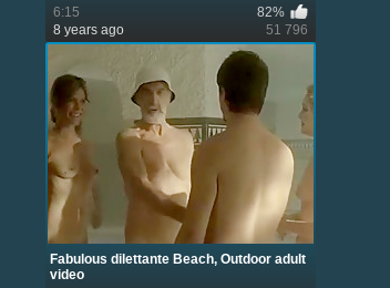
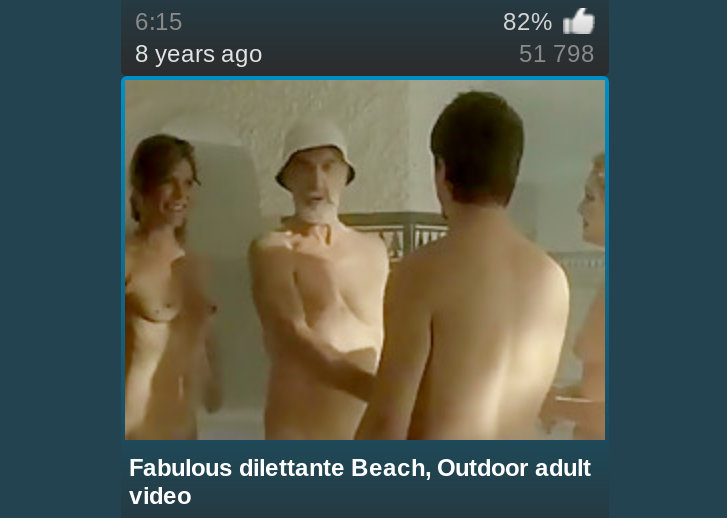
[266,22,308,37] 51 796 -> [519,40,595,68] 51 798

